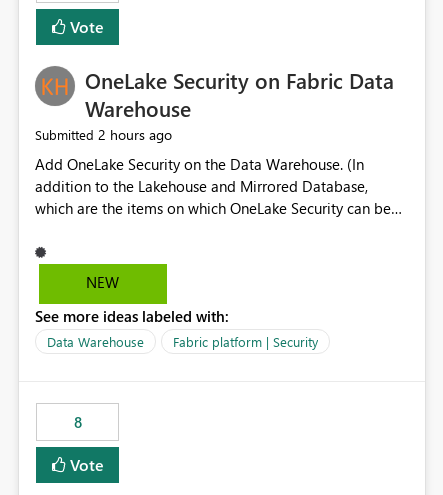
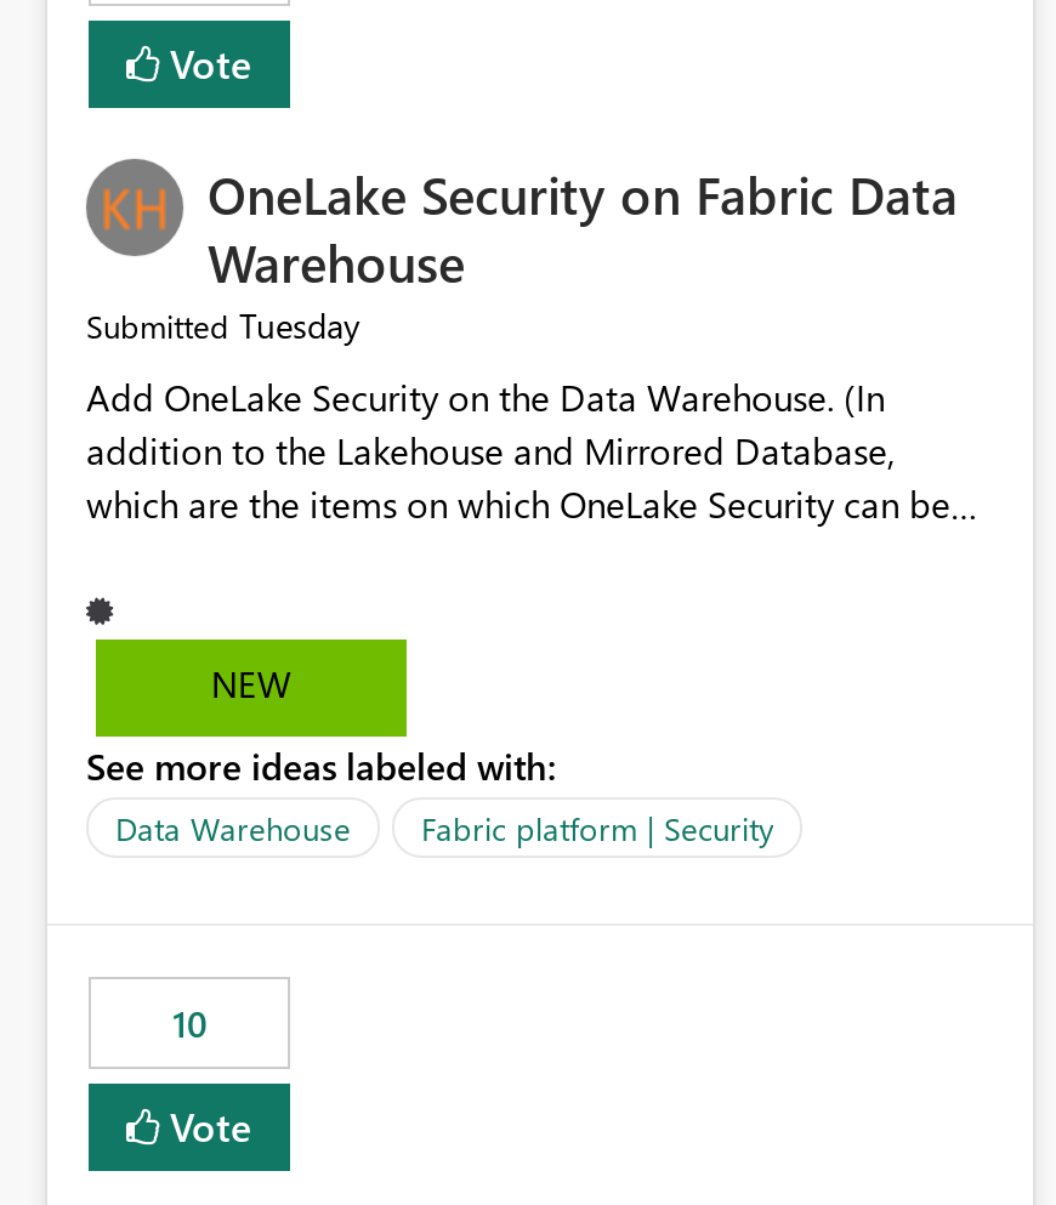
[35,125,172,144] Submitted 2 hours ago -> [86,303,360,349] Submitted Tuesday
[73,412,81,432] 8 -> [172,1000,206,1048] 10

